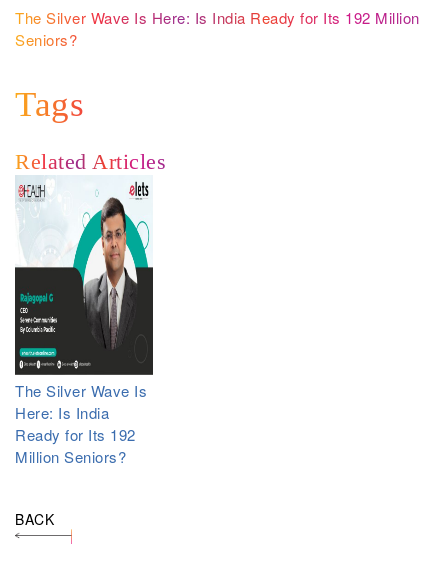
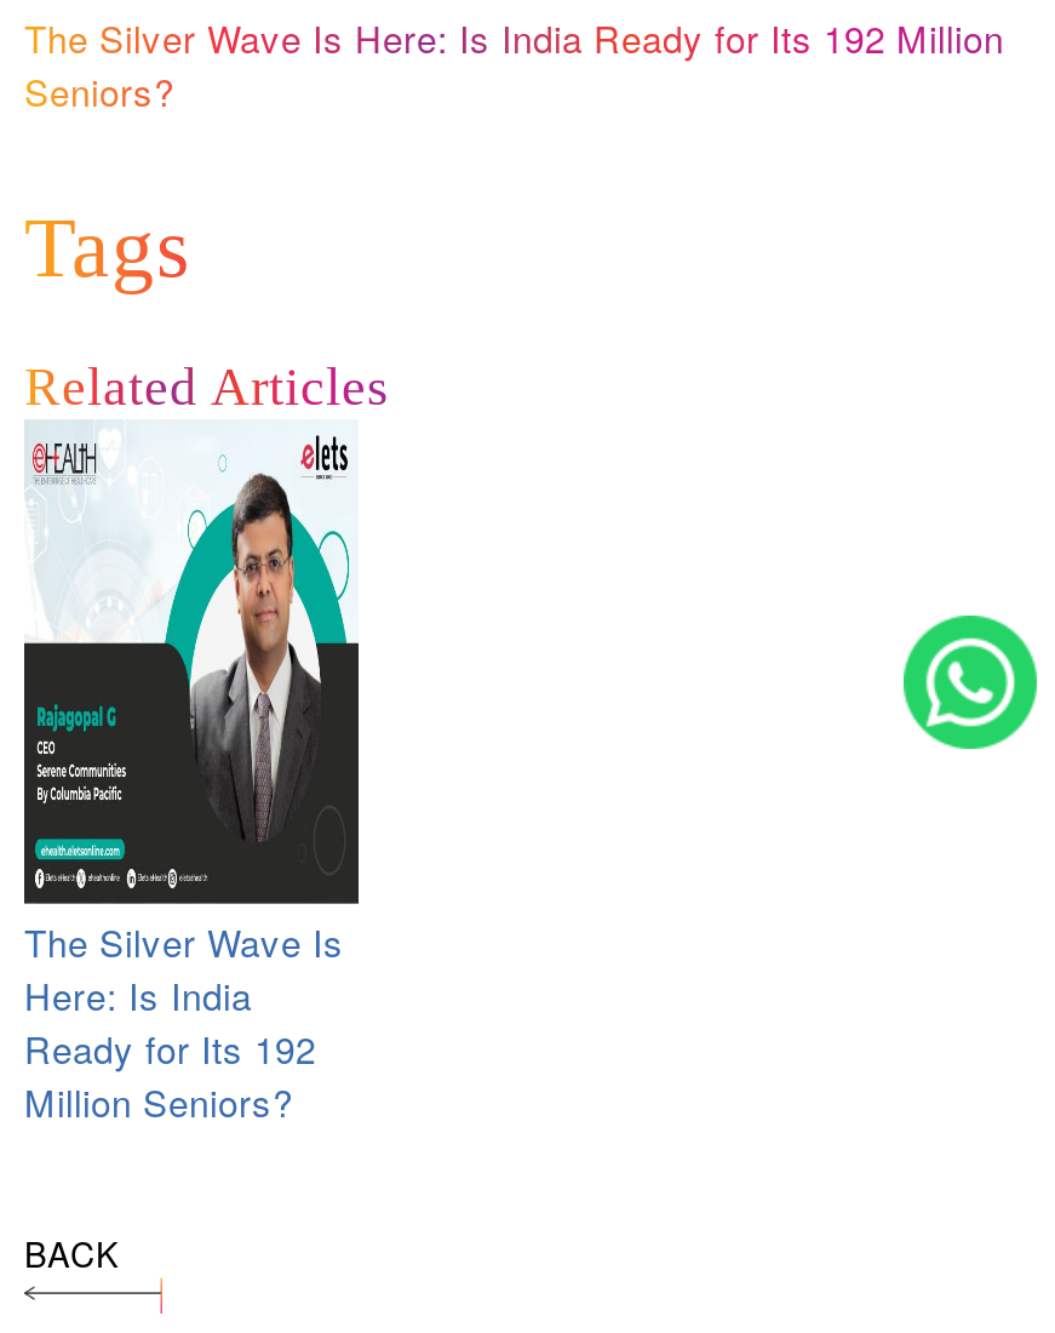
none -> [901,613,1039,751] [image]

